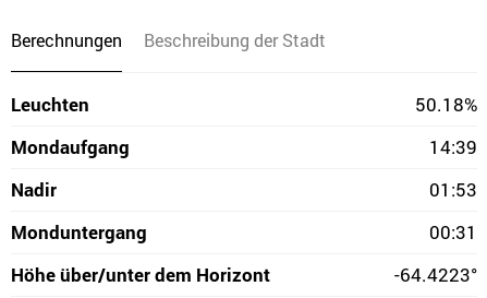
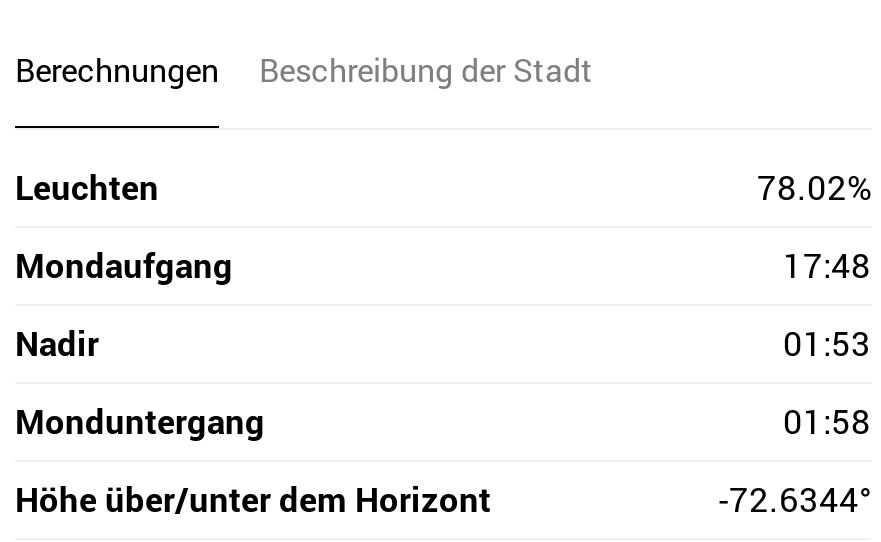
[415,92,477,117] 50.18% -> [757,164,871,210] 78.02%
[429,134,477,159] 14:39 -> [783,242,871,288] 17:48
[429,219,477,245] 00:31 -> [783,398,871,444] 01:58
[394,262,477,287] -64.4223° -> [719,476,871,522] -72.6344°

